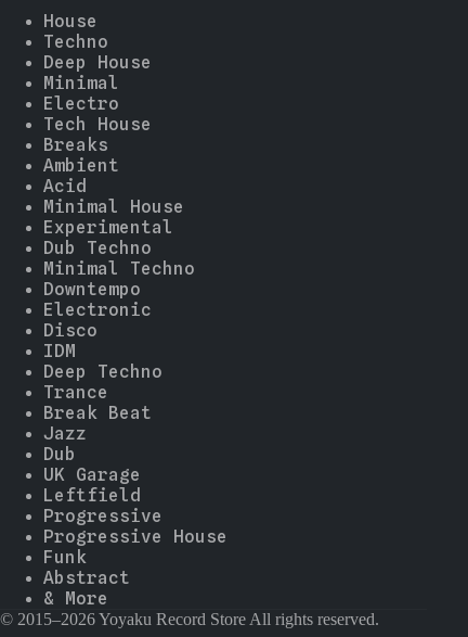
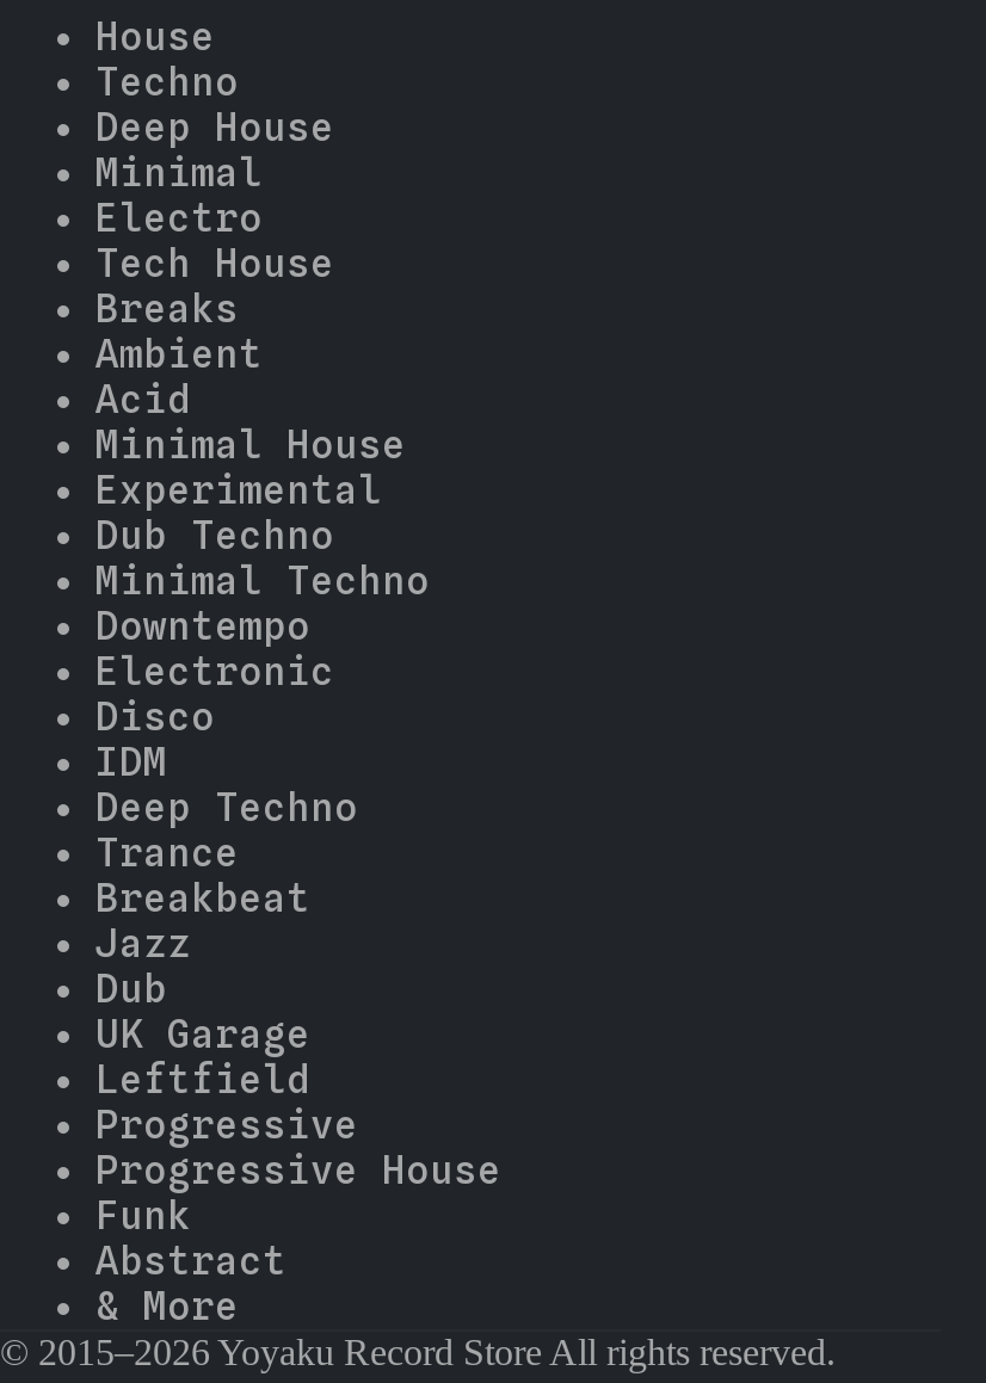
[43,403,152,423] Break Beat -> [95,876,310,921] Breakbeat

